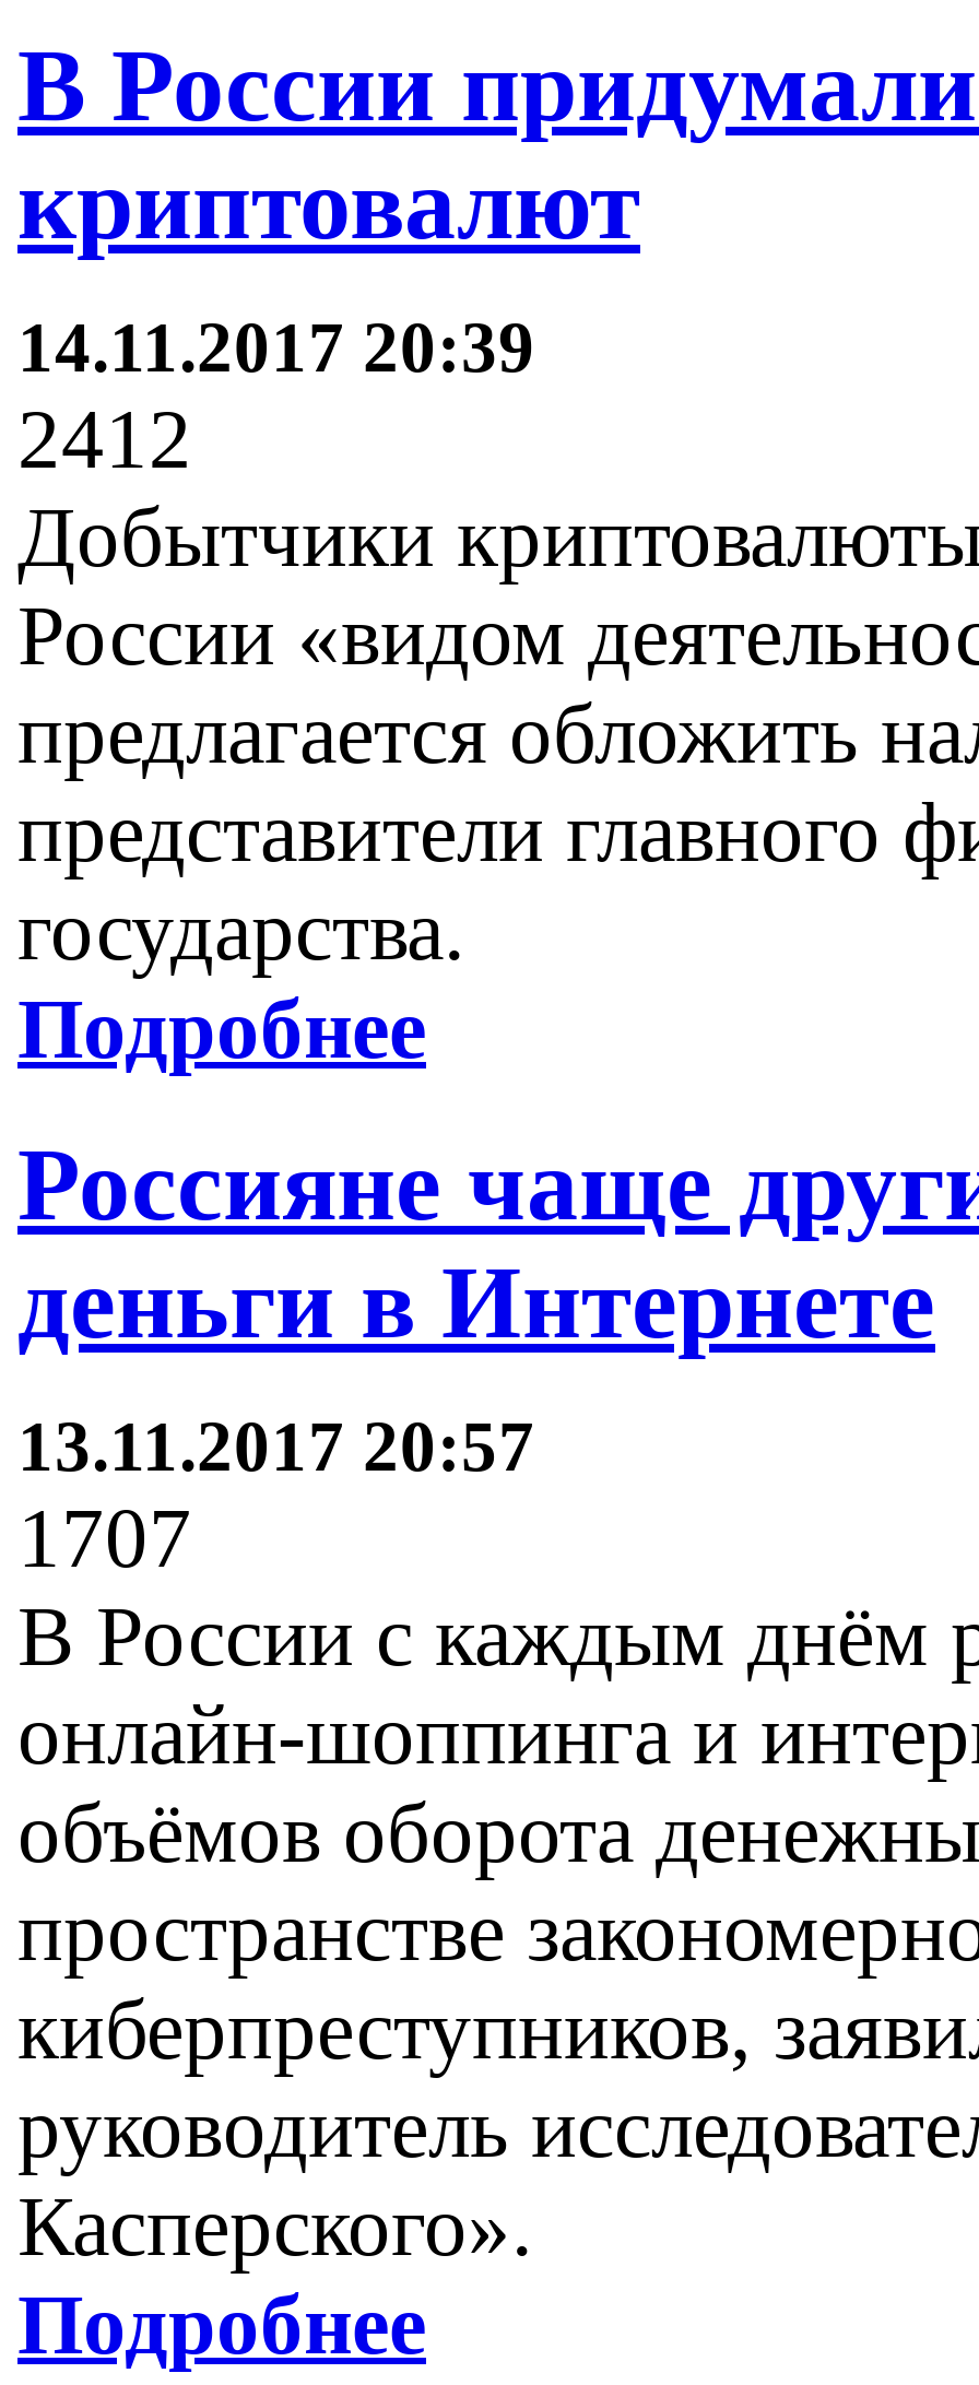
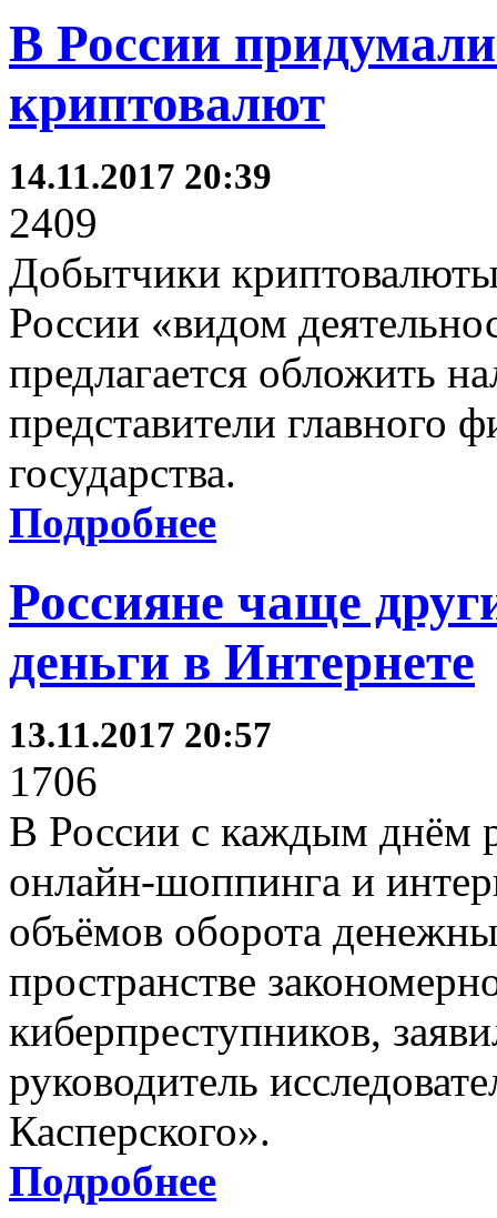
[17,392,192,486] 2412 -> [9,199,98,247] 2409
[17,1490,192,1584] 1707 -> [9,757,98,805] 1706

